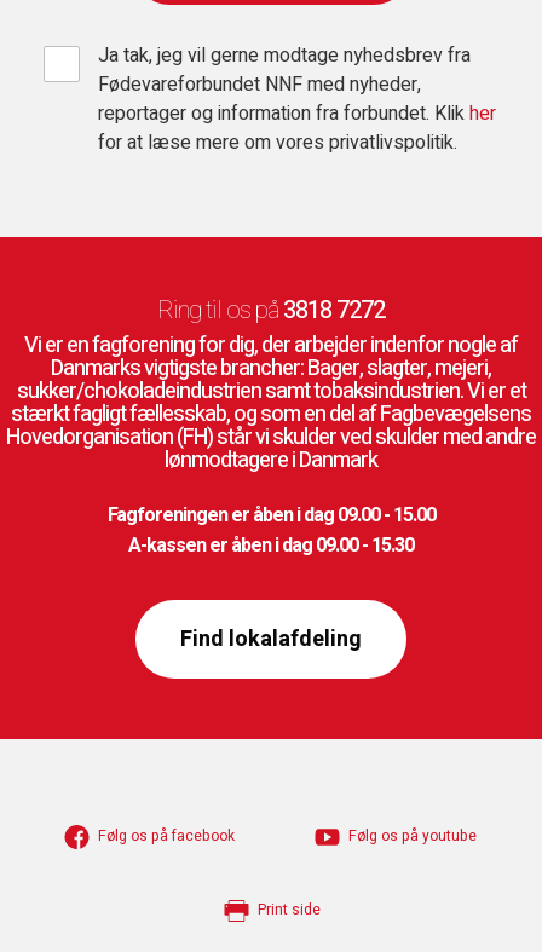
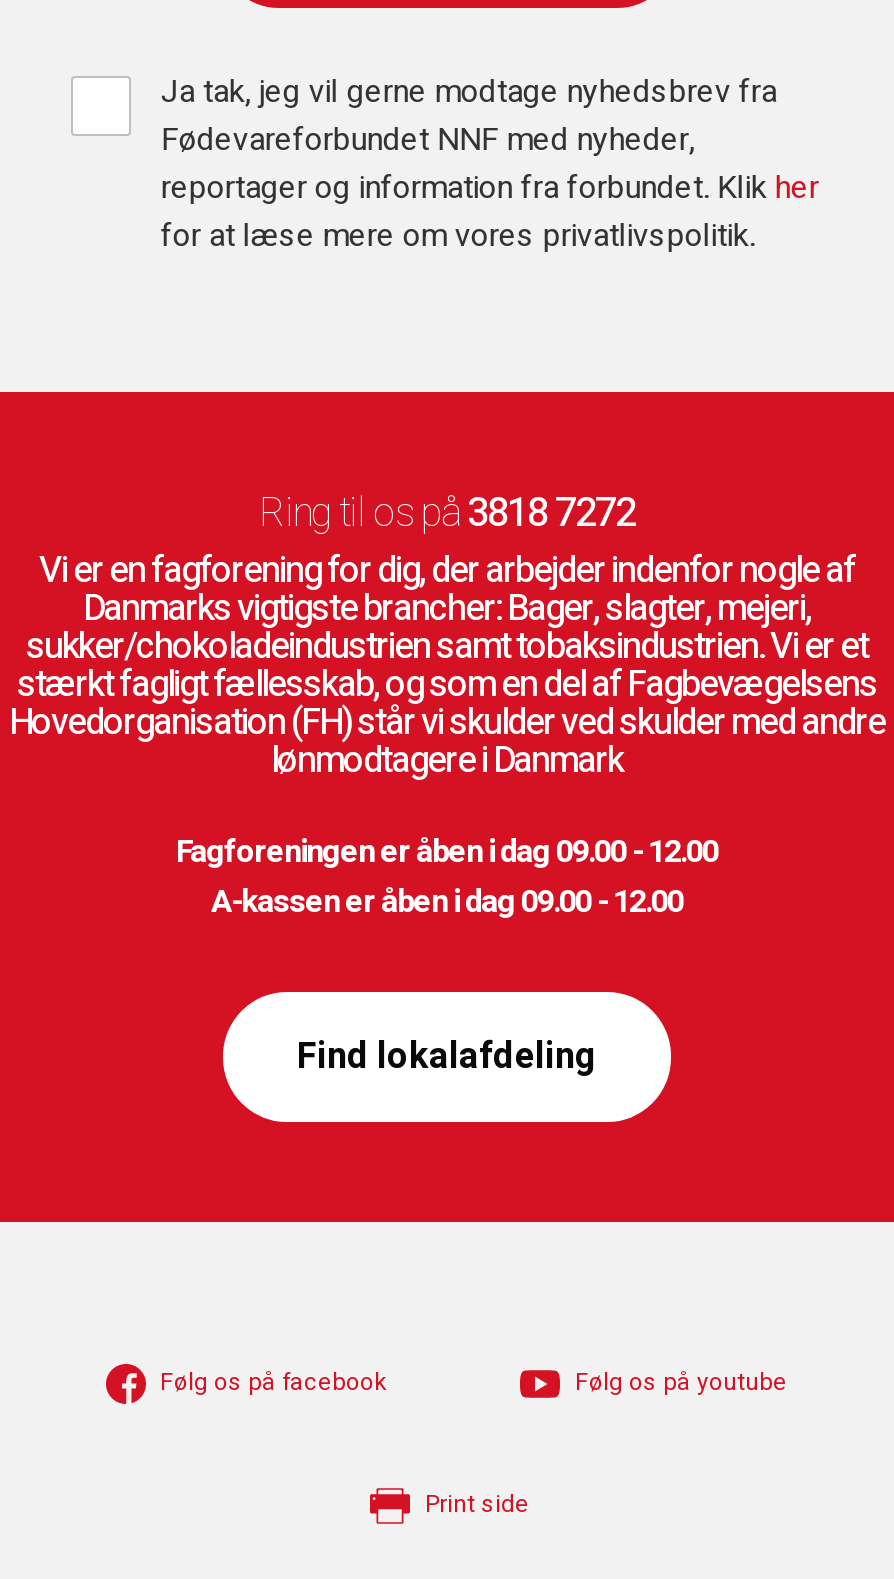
[107,501,435,530] Fagforeningen er åben i dag 09.00 - 15.00 -> [176,828,718,876] Fagforeningen er åben i dag 09.00 - 12.00
[128,531,414,560] A-kassen er åben i dag 09.00 - 15.30 -> [211,878,683,926] A-kassen er åben i dag 09.00 - 12.00

